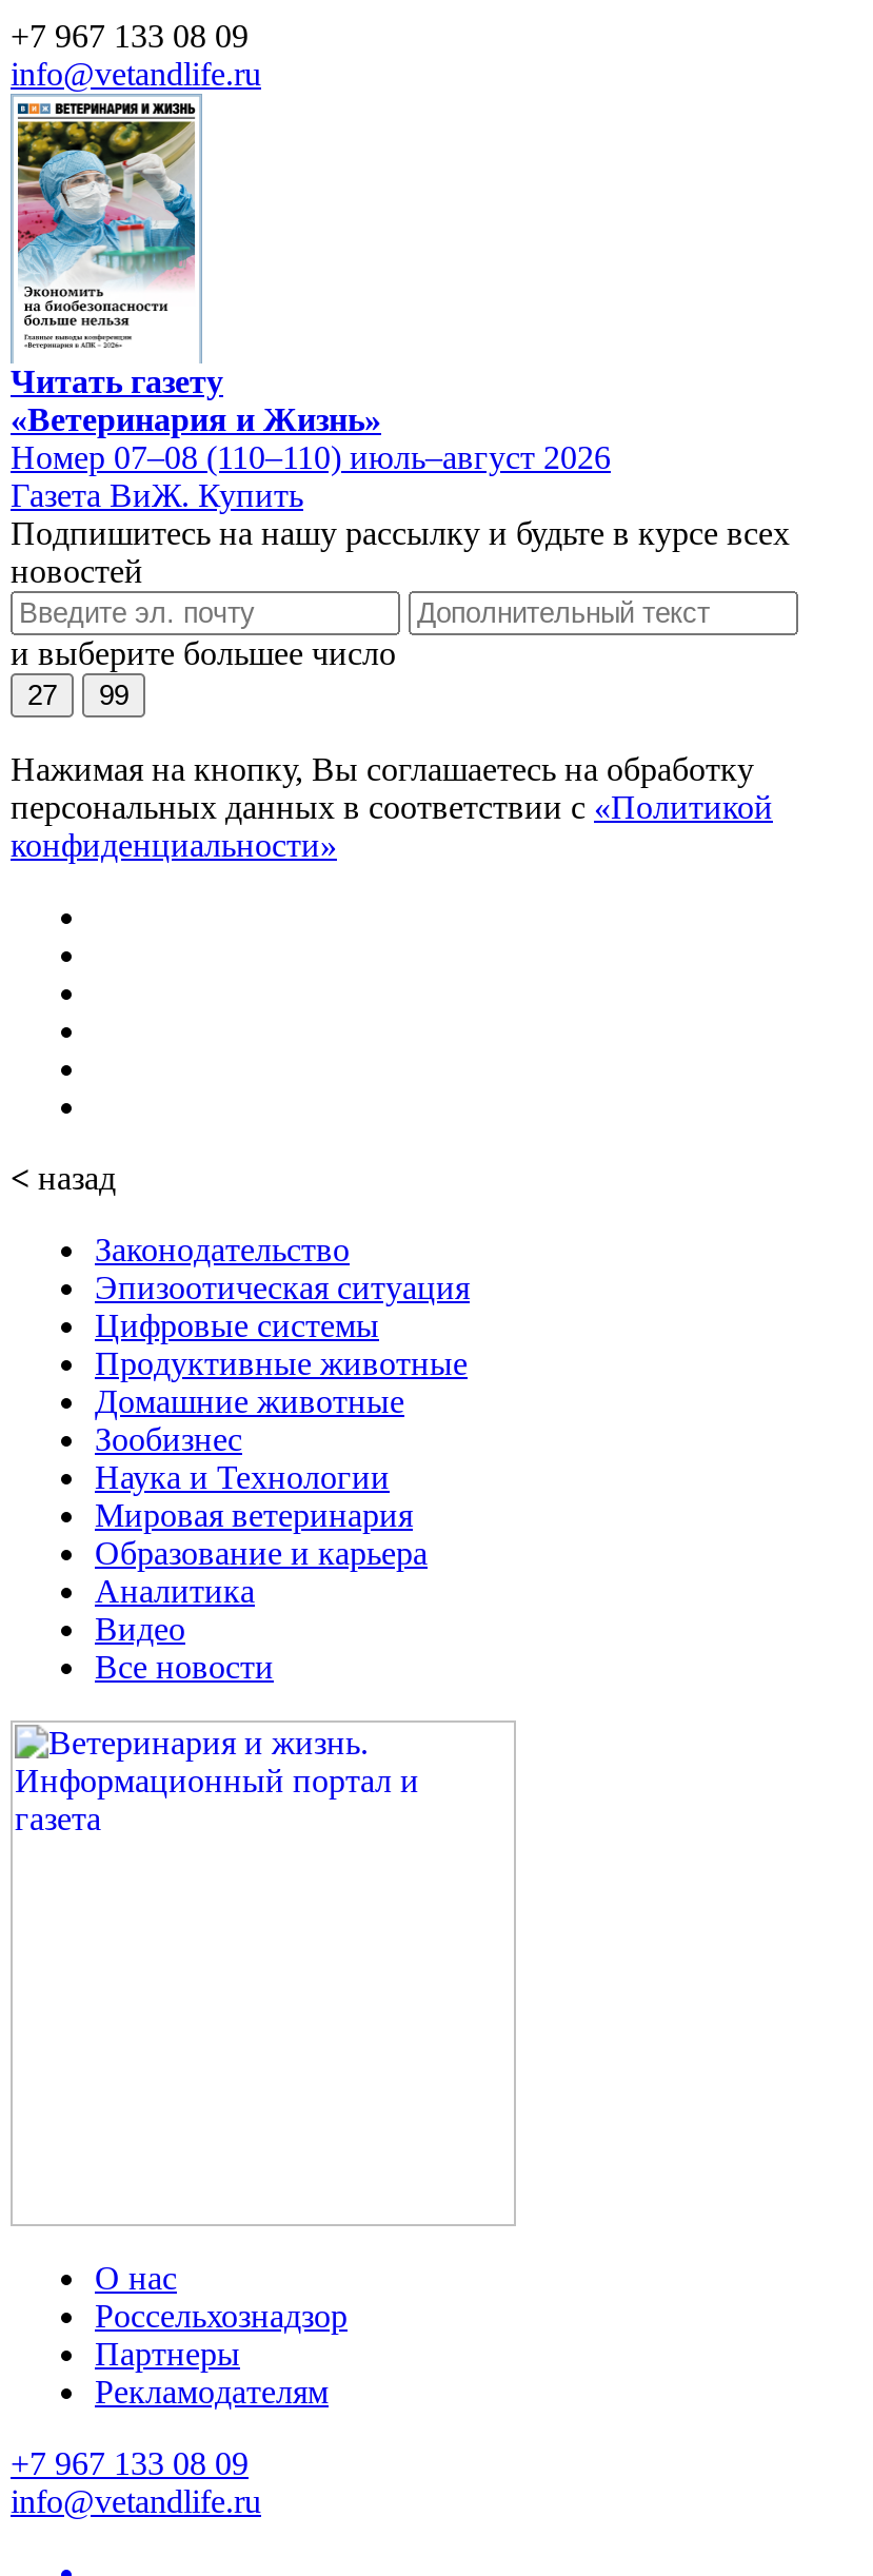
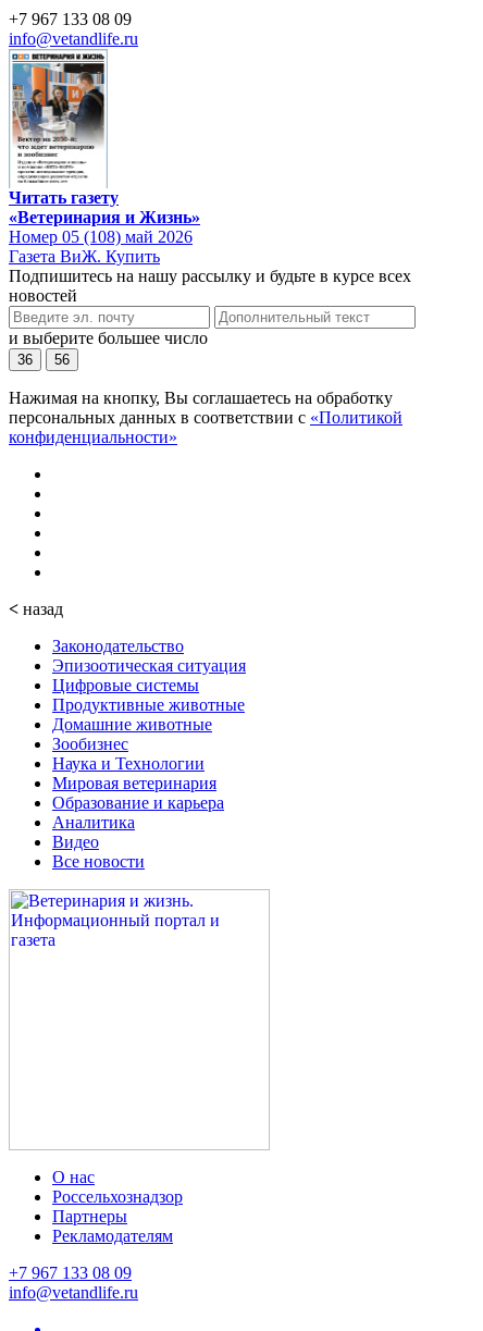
[15,119,198,353] [image] -> [12,62,106,184] [image]
[11,438,611,474] Номер 07–08 (110–110) июль–август 2026 -> [9,227,193,246] Номер 05 (108) май 2026
[27,679,57,710] 27 -> [17,351,33,367] 36
[99,679,128,710] 99 -> [54,351,70,367] 56

